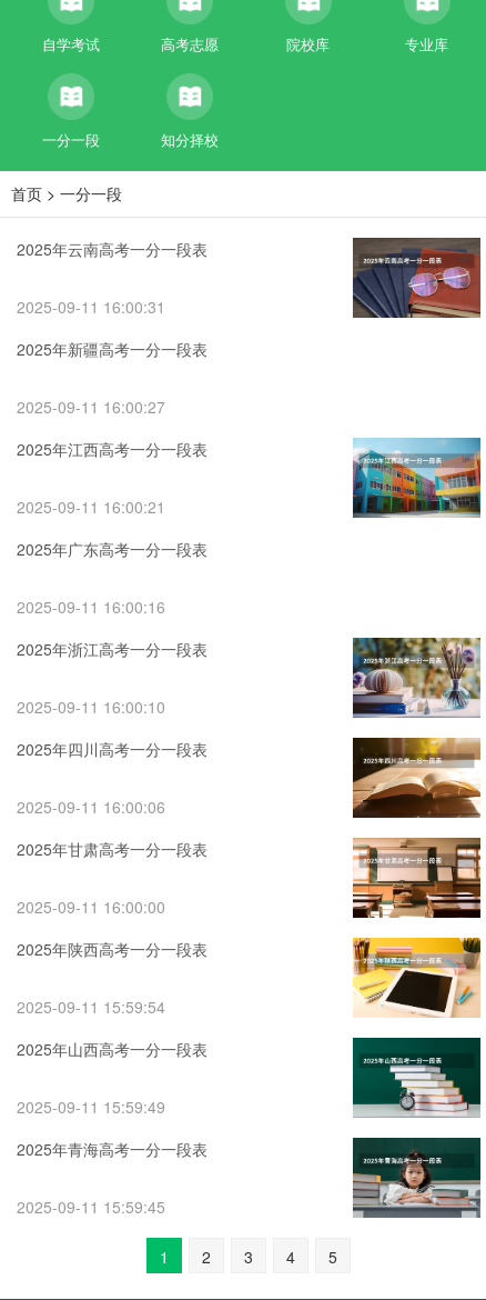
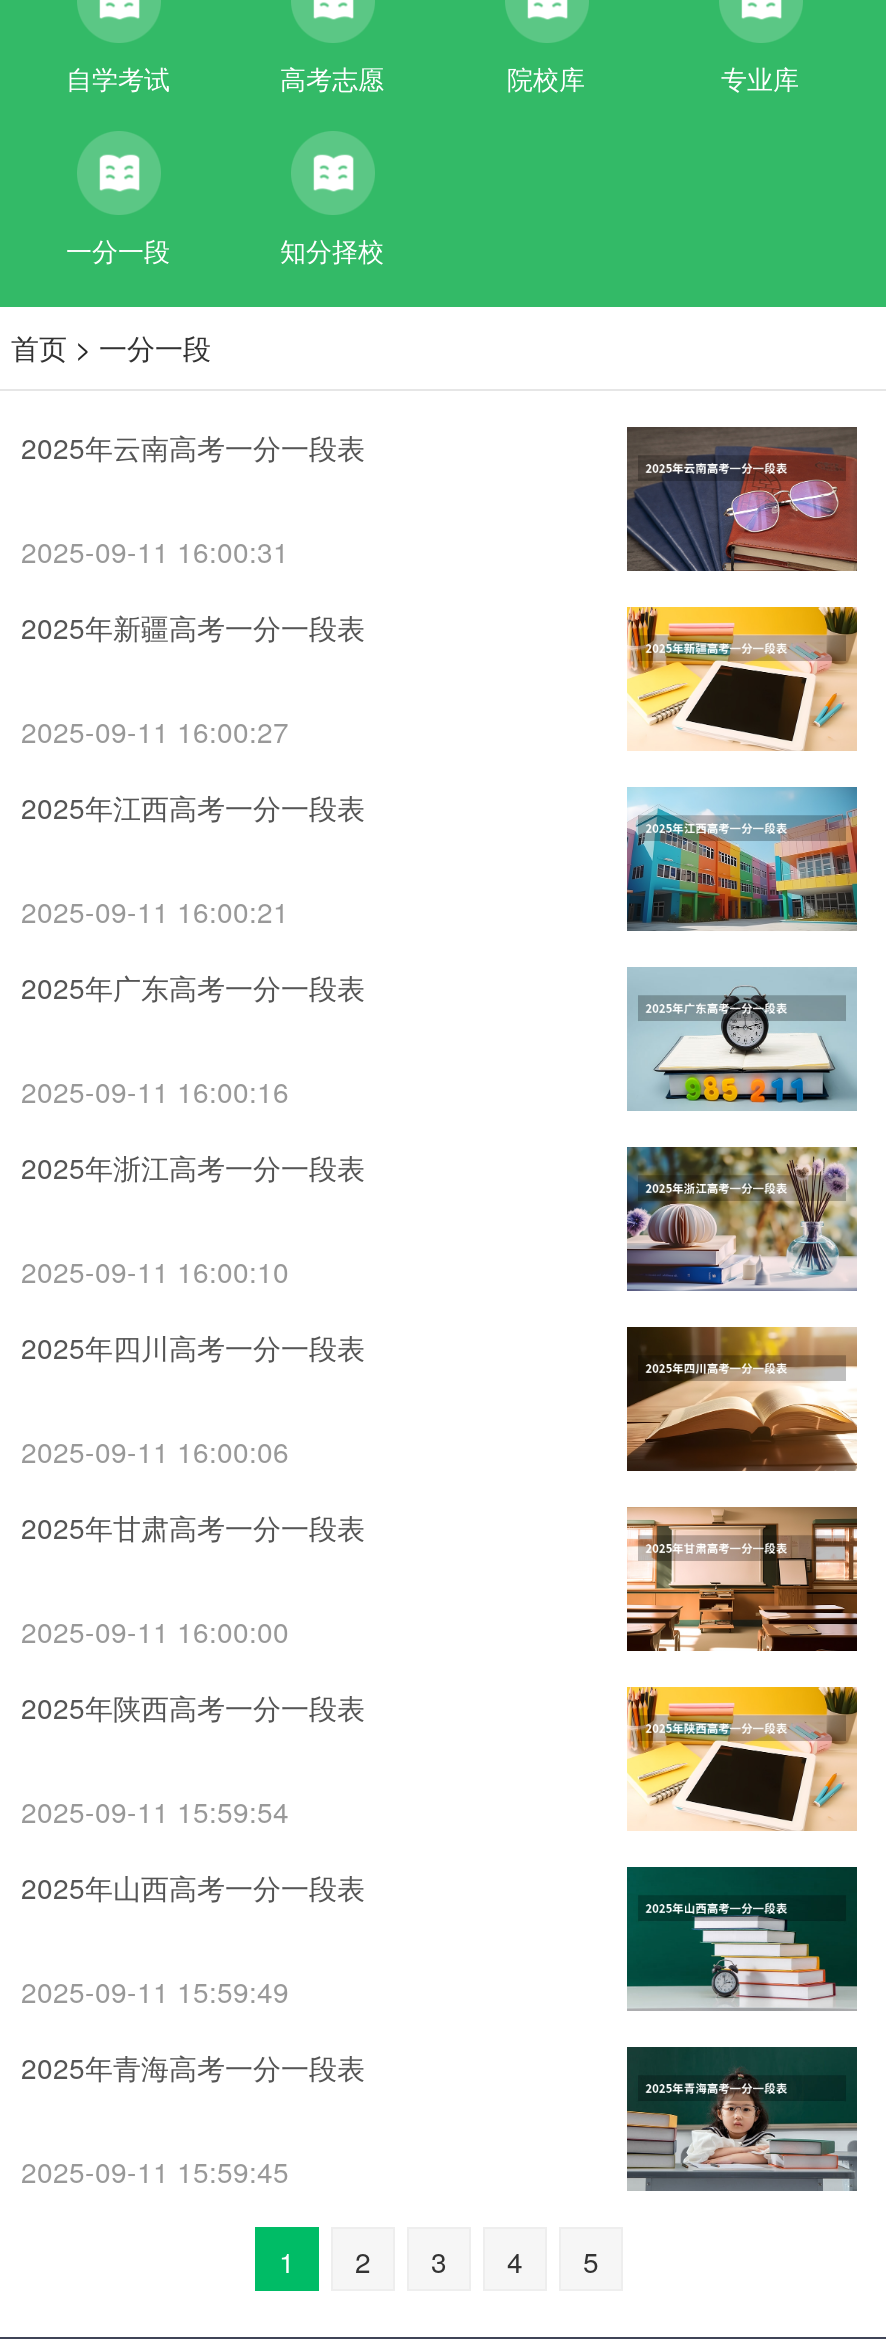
none -> [625,605,859,753] [image]
none -> [625,967,859,1113] [image]

